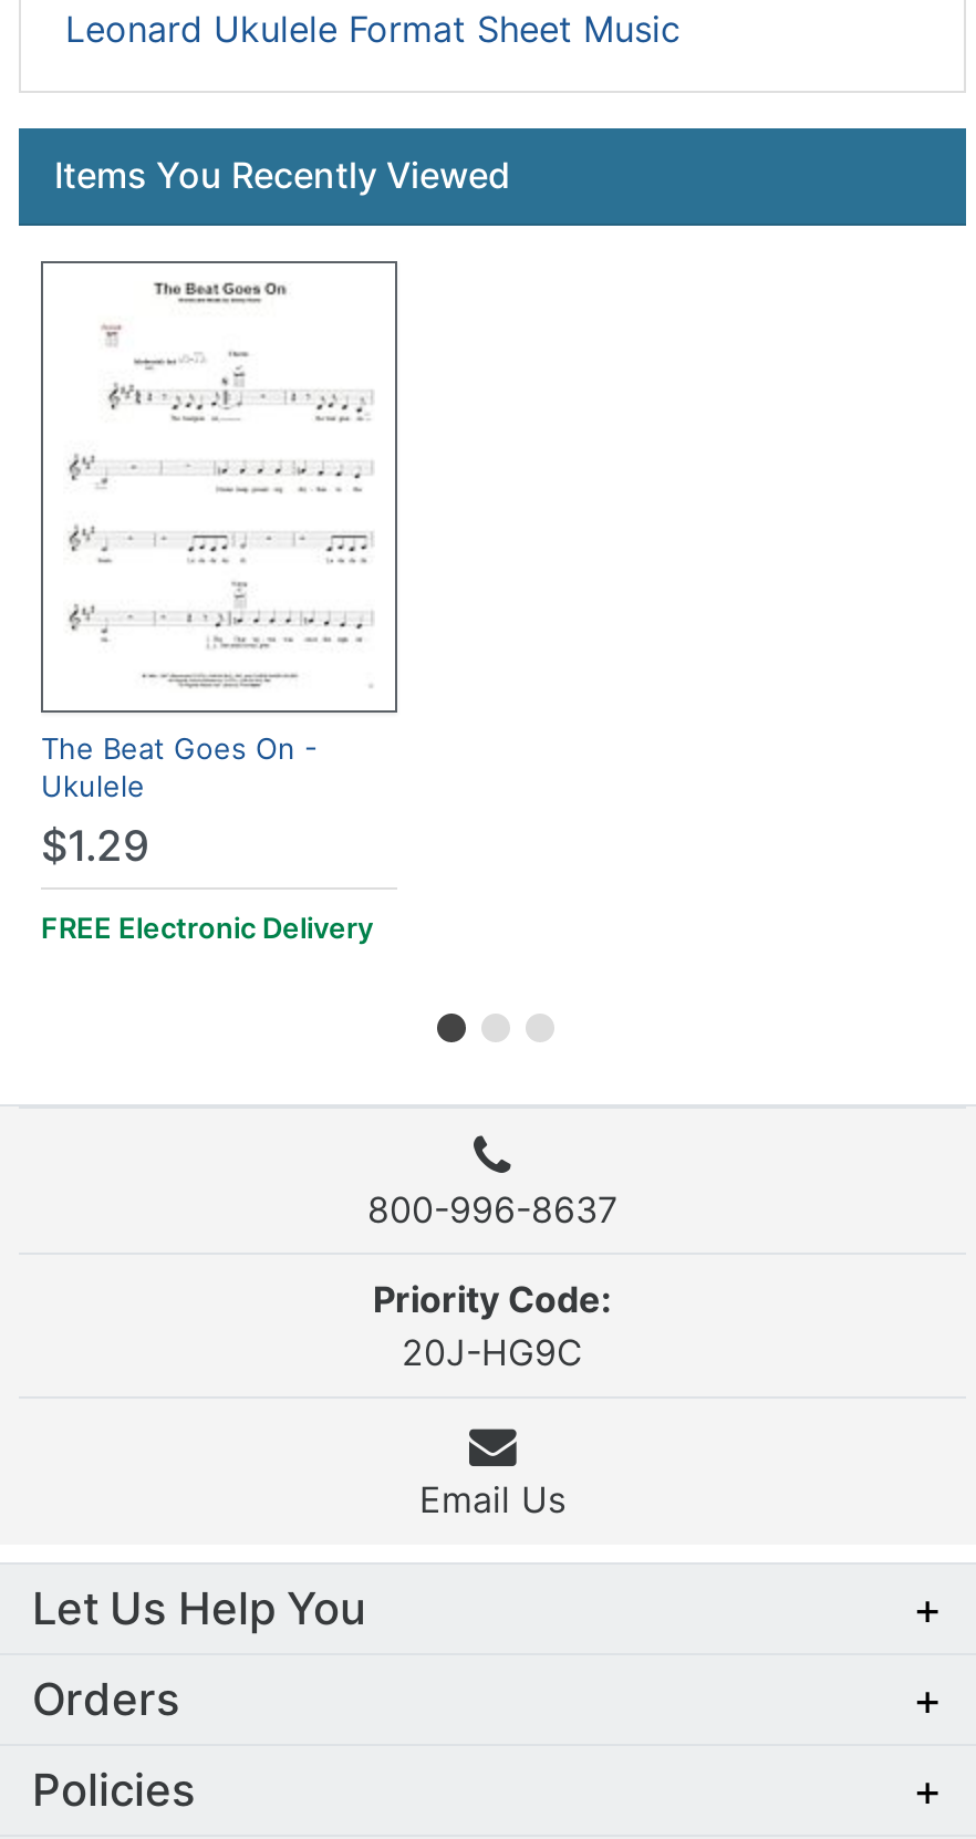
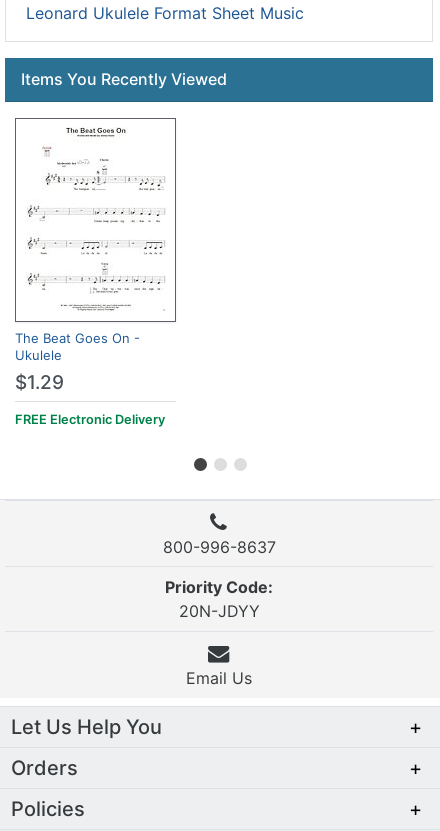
[402,1331,583,1375] 20J-HG9C -> [178,601,259,621] 20N-JDYY

